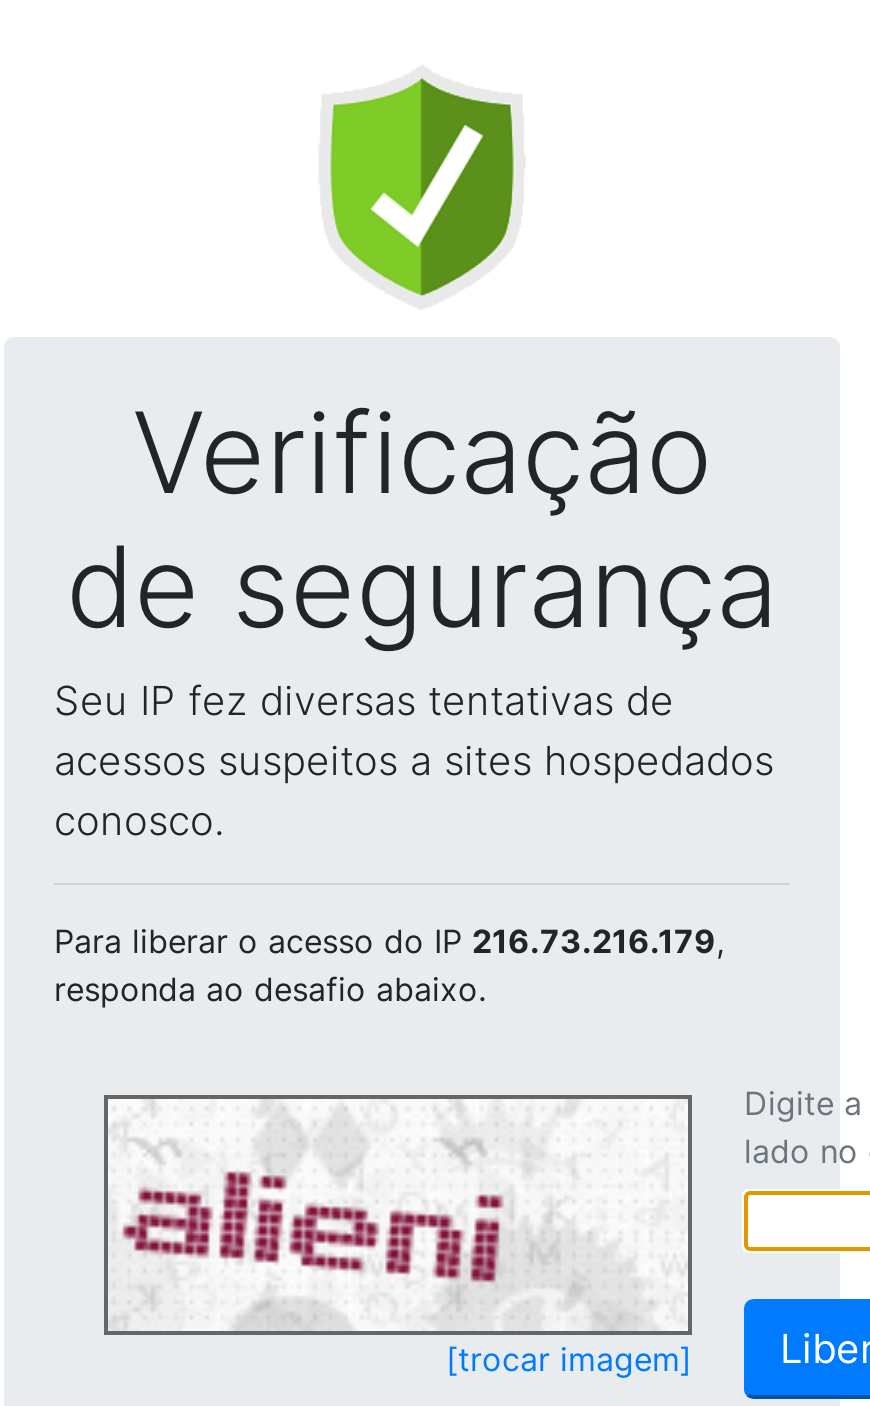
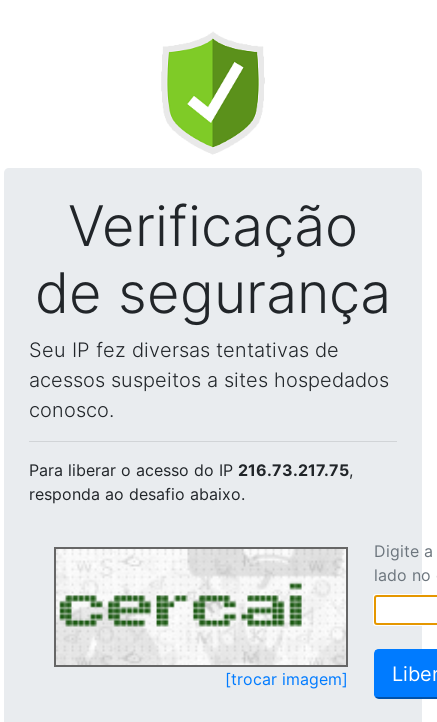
[54,921,724,961] Para liberar o acesso do IP 216.73.216.179, -> [29,460,353,480] Para liberar o acesso do IP 216.73.217.75,
[116,1103,648,1327] [image] -> [59,552,325,664] [image]

